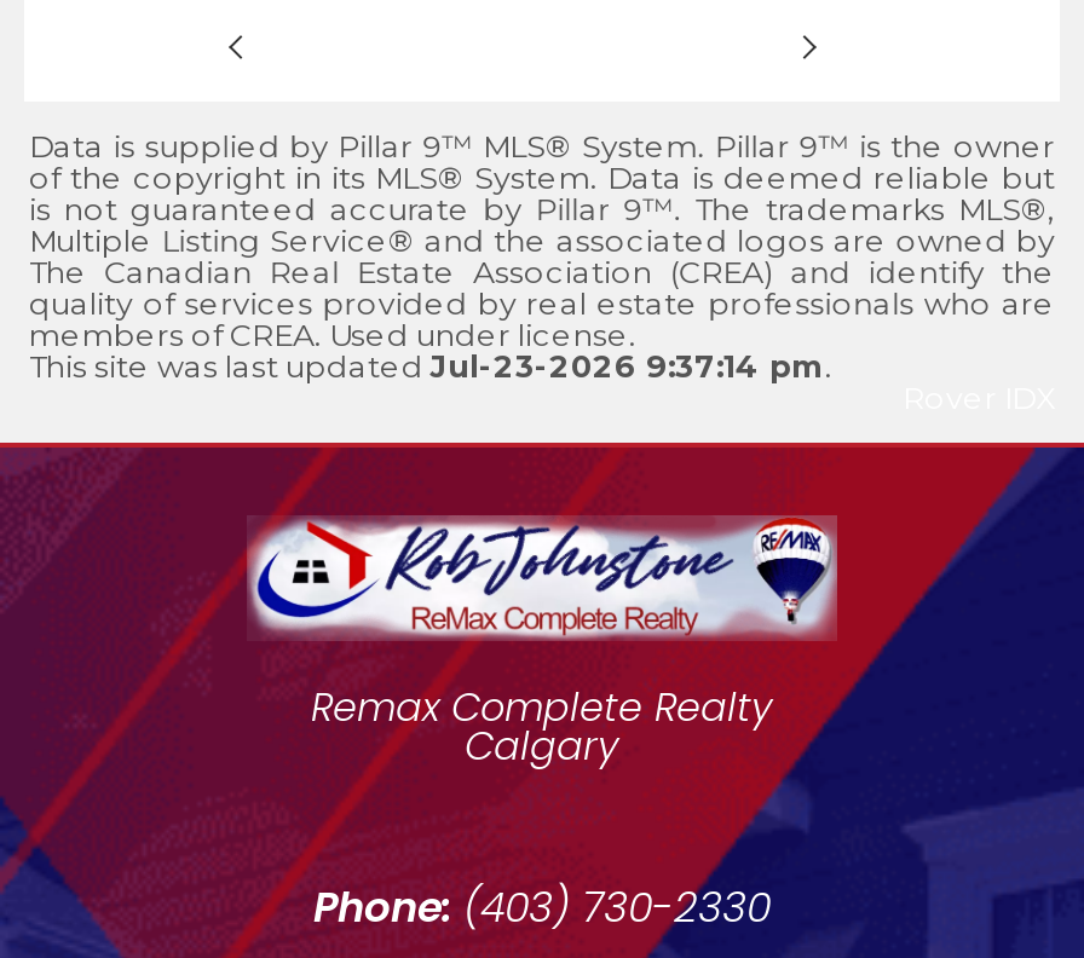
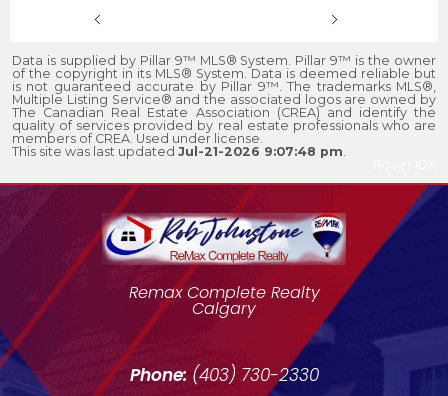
[29,347,832,384] This site was last updatedJul-23-2026 9:37:14 pm. -> [12,144,346,159] This site was last updatedJul-21-2026 9:07:48 pm.

